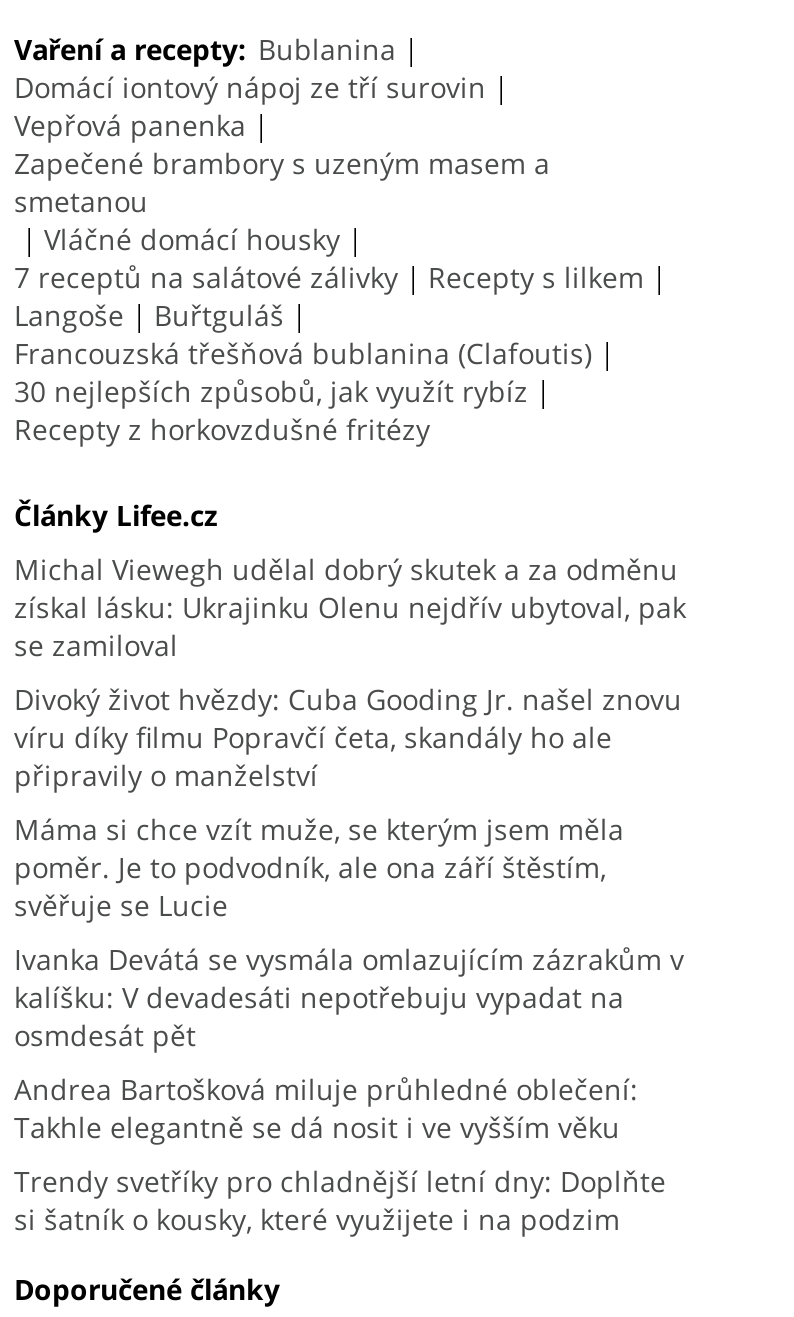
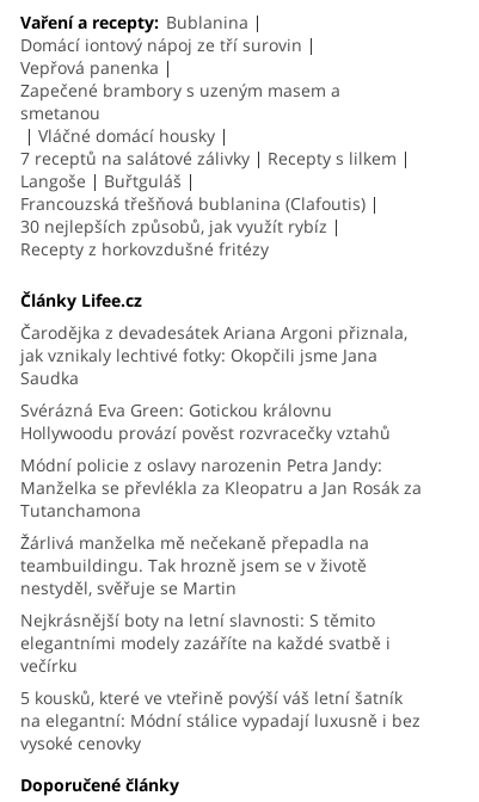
[14,550,686,1238] Michal Viewegh udělal dobrý skutek a za odměnu | získal lásku: Ukrajinku Olenu nejdřív ubytoval, pak | se zamiloval | Divoký život hvězdy: Cuba Gooding Jr. našel znovu | víru díky filmu Popravčí četa, skandály ho ale | připravily o manželství | Máma si chce vzít muže, se kterým jsem měla | poměr. Je to podvodník, ale ona září štěstím, | svěřuje se Lucie | Ivanka Devátá se vysmála omlazujícím zázrakům v | kalíšku: V devadesáti nepotřebuju vypadat na | osmdesát pět | Andrea Bartošková miluje průhledné oblečení: | Takhle elegantně se dá nosit i ve vyšším věku | Trendy svetříky pro chladnější letní dny: Doplňte | si šatník o kousky, které využijete i na podzim -> [20,321,422,755] Čarodějka z devadesátek Ariana Argoni přiznala, | jak vznikaly lechtivé fotky: Okopčili jsme Jana | Saudka | Svérázná Eva Green: Gotickou královnu | Hollywoodu provází pověst rozvracečky vztahů | Módní policie z oslavy narozenin Petra Jandy: | Manželka se převlékla za Kleopatru a Jan Rosák za | Tutanchamona | Žárlivá manželka mě nečekaně přepadla na | teambuildingu. Tak hrozně jsem se v životě | nestyděl, svěřuje se Martin | Nejkrásnější boty na letní slavnosti: S těmito | elegantními modely zazáříte na každé svatbě i | večírku | 5 kousků, které ve vteřině povýší váš letní šatník | na elegantní: Módní stálice vypadají luxusně i bez | vysoké cenovky

